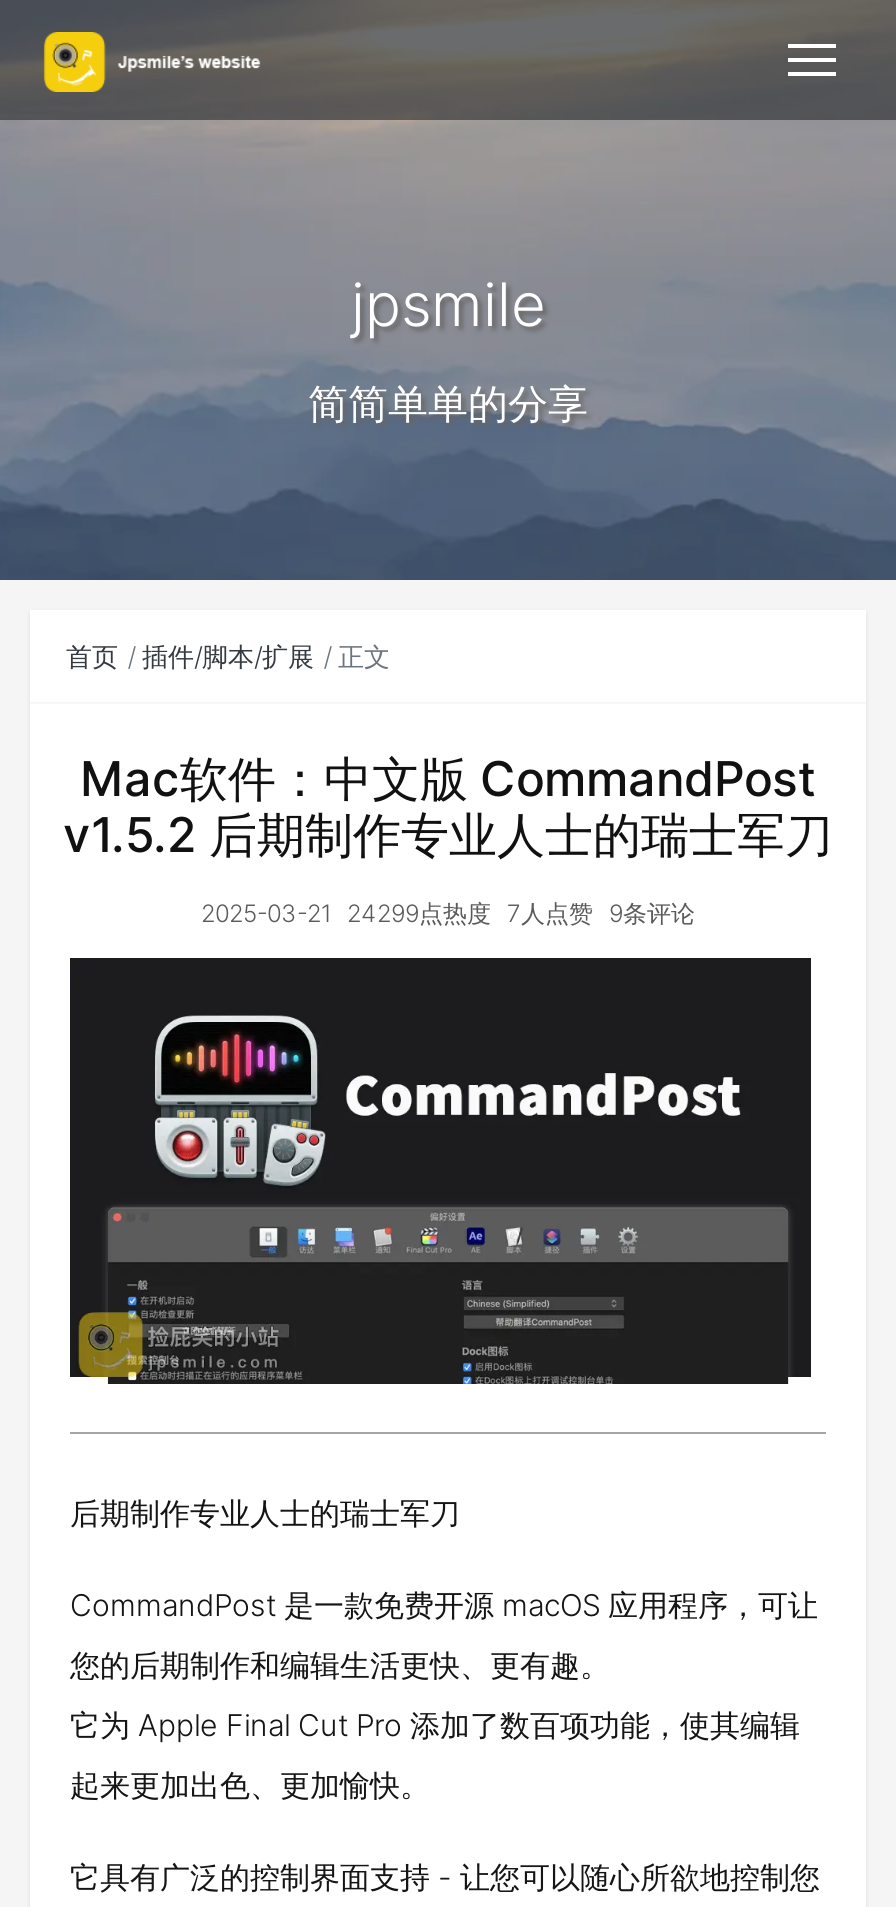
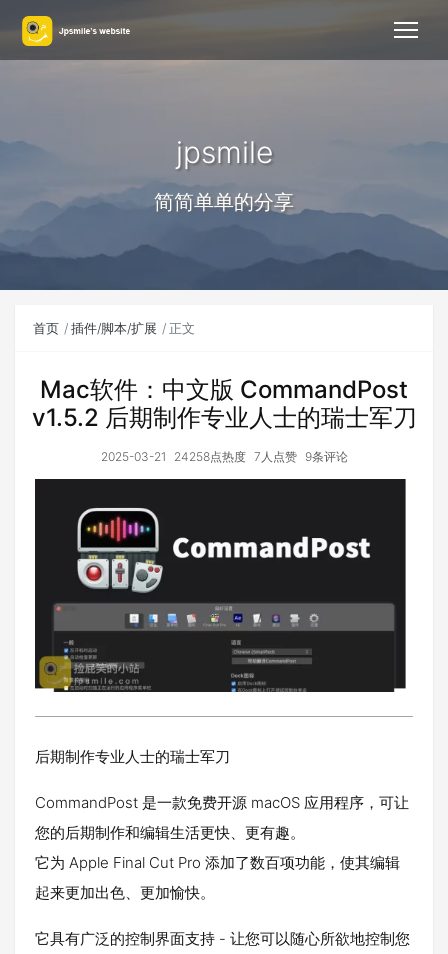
[201,898,695,928] 2025-03-21 24299点热度 7人点赞 9条评论 -> [100,449,347,464] 2025-03-21 24258点热度 7人点赞 9条评论

